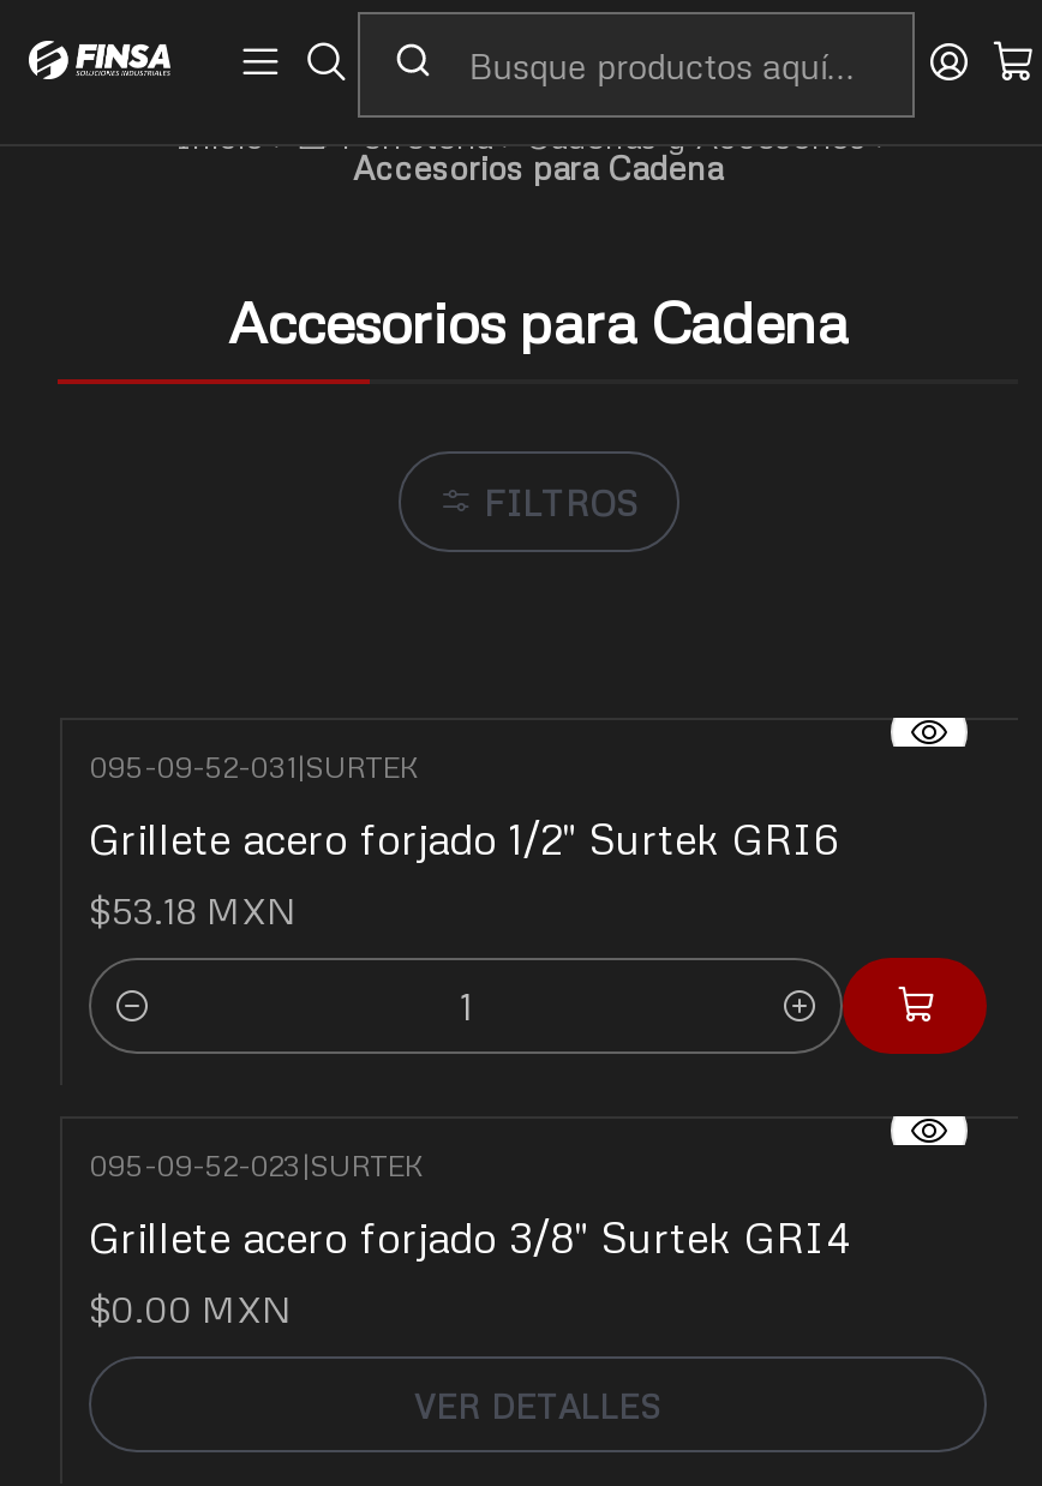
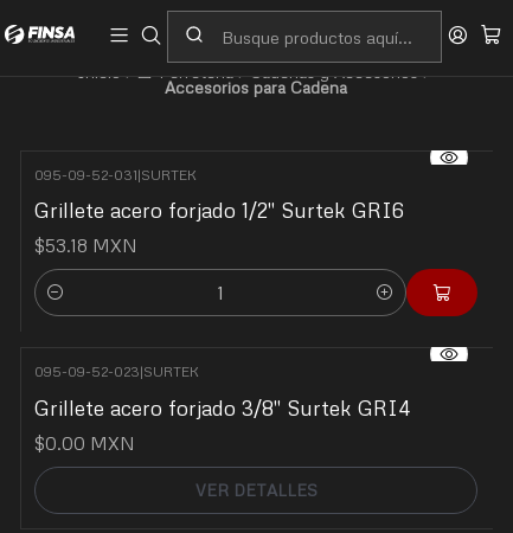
[228,286,848,523] Accesorios para Cadena | FILTROS -> none

